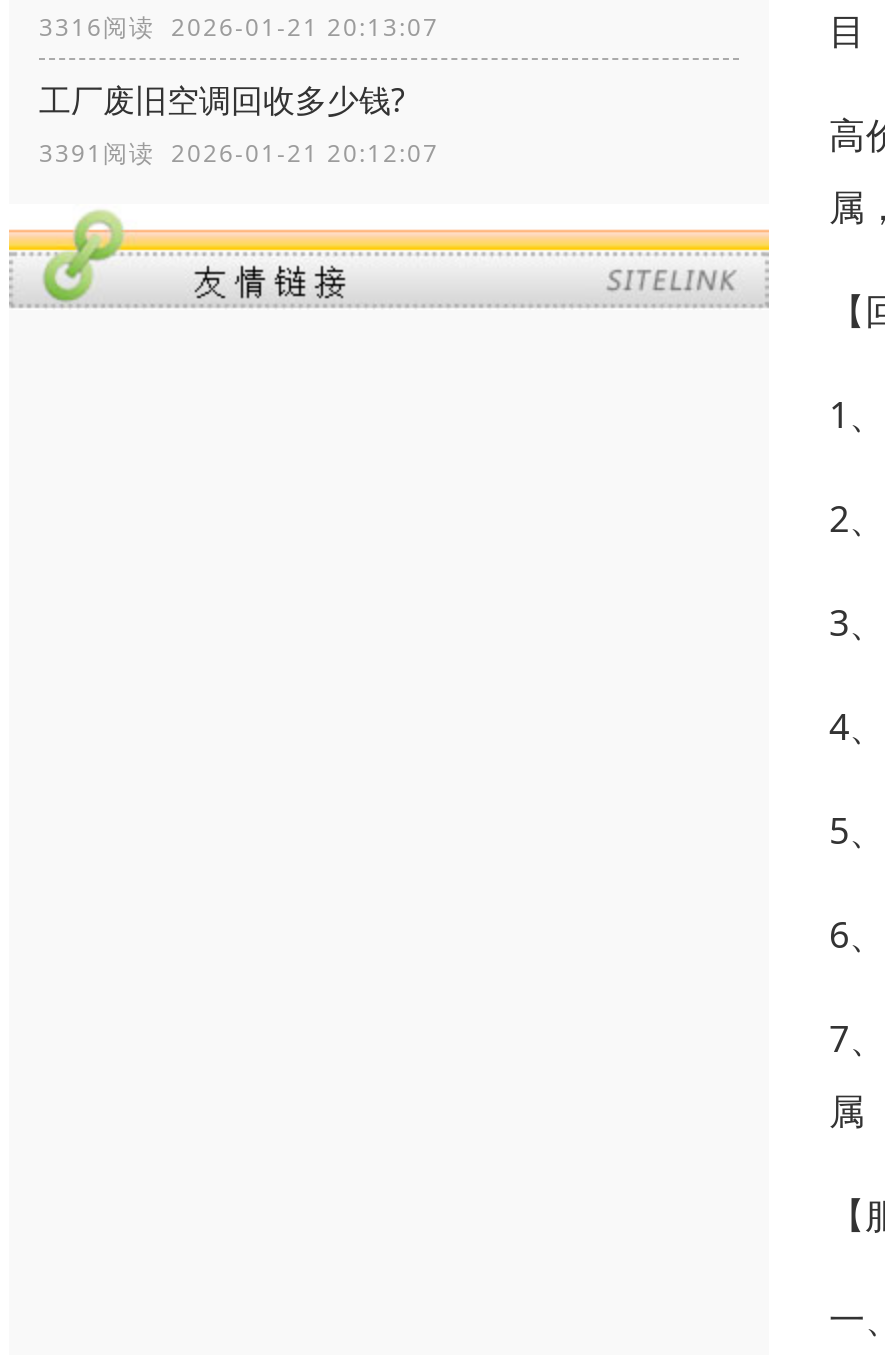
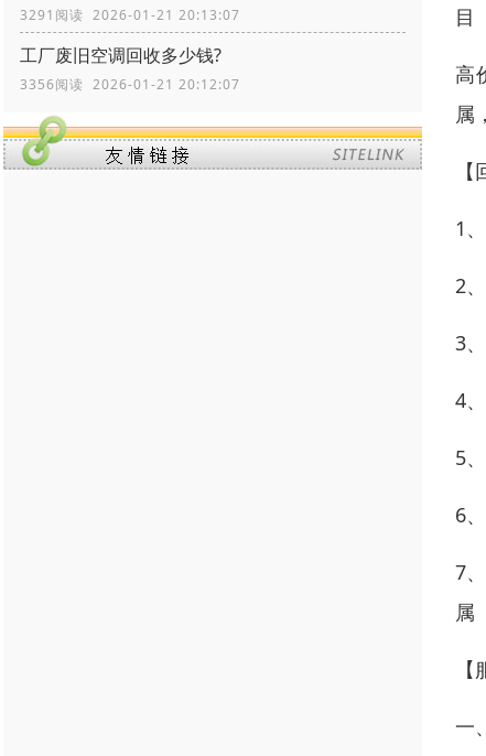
[39,9,439,43] 3316阅读 2026-01-21 20:13:07 -> [20,5,240,24] 3291阅读 2026-01-21 20:13:07
[39,135,439,169] 3391阅读 2026-01-21 20:12:07 -> [20,75,240,93] 3356阅读 2026-01-21 20:12:07

